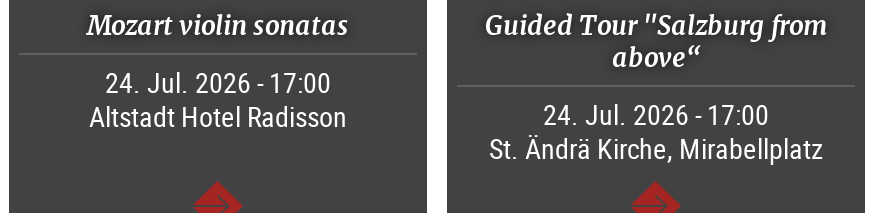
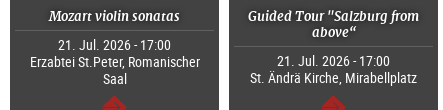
[89,63,347,135] 24. Jul. 2026 - 17:00 | Altstadt Hotel Radisson -> [29,35,199,88] 21. Jul. 2026 - 17:00 | Erzabtei St.Peter, Romanischer | Saal
[543,95,769,133] 24. Jul. 2026 - 17:00 -> [277,51,390,70] 21. Jul. 2026 - 17:00

